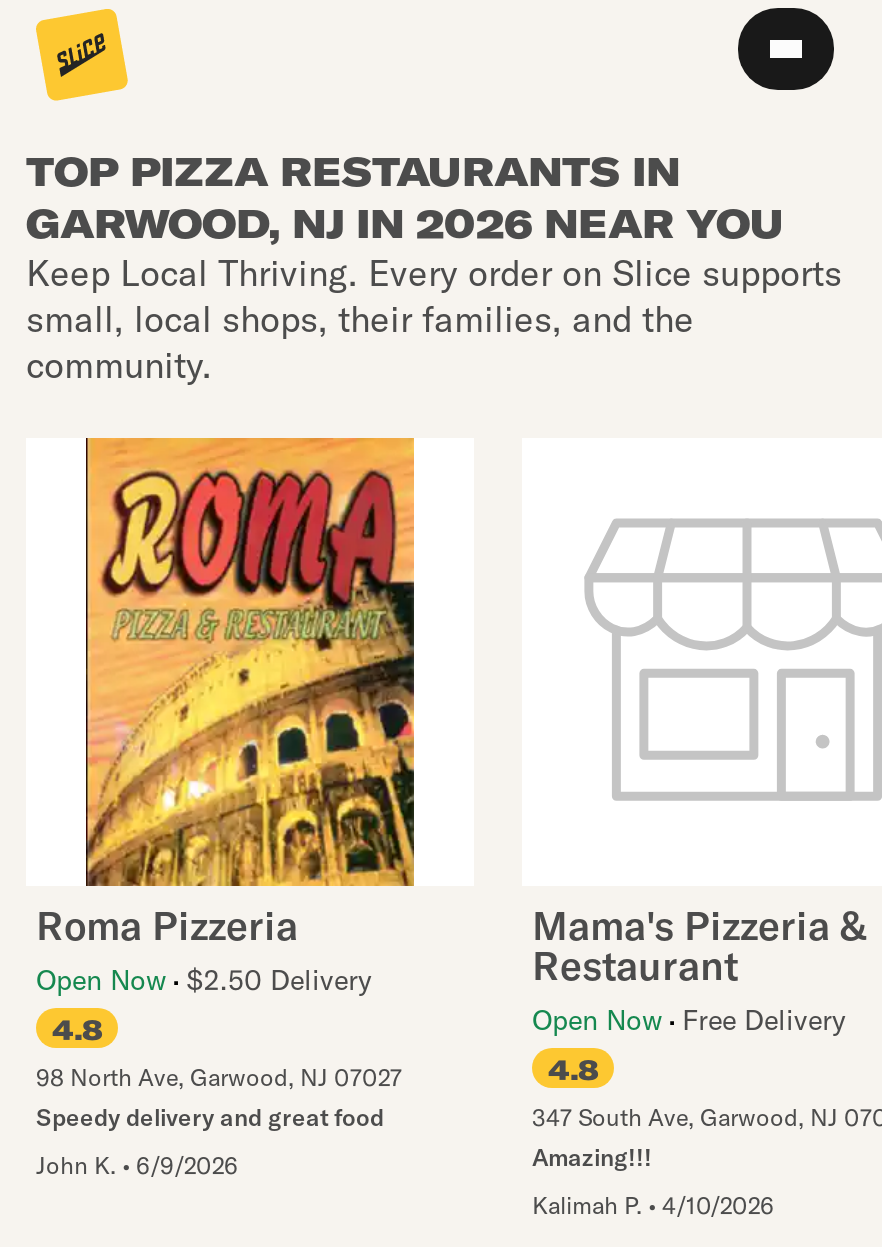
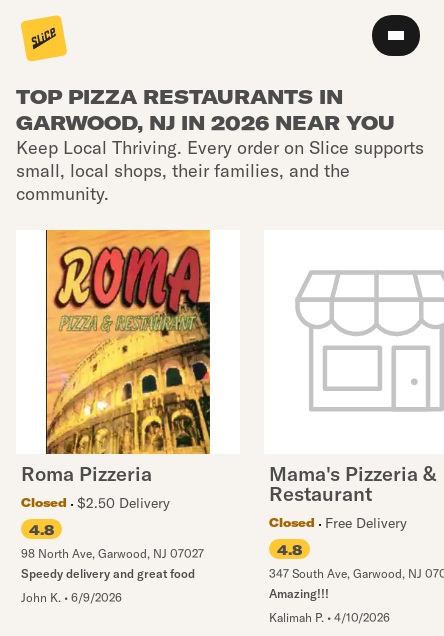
[36,962,372,998] Open Now $2.50 Delivery -> [21,494,170,512] Closed | $2.50 Delivery
[532,1002,846,1038] Open Now Free Delivery -> [269,514,407,532] Closed | Free Delivery

